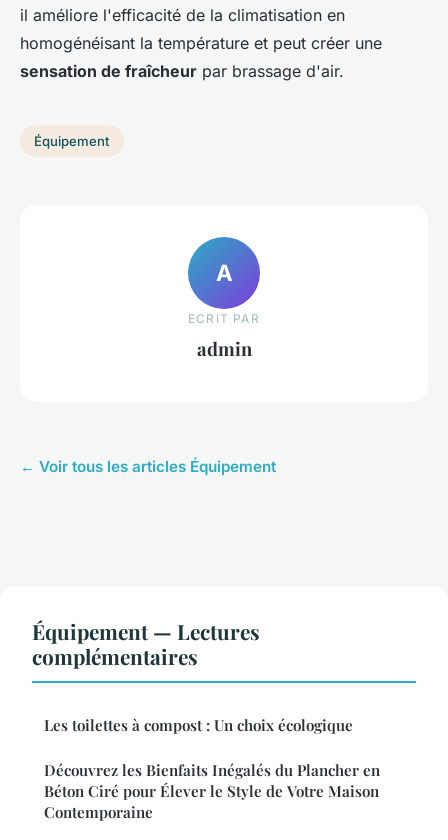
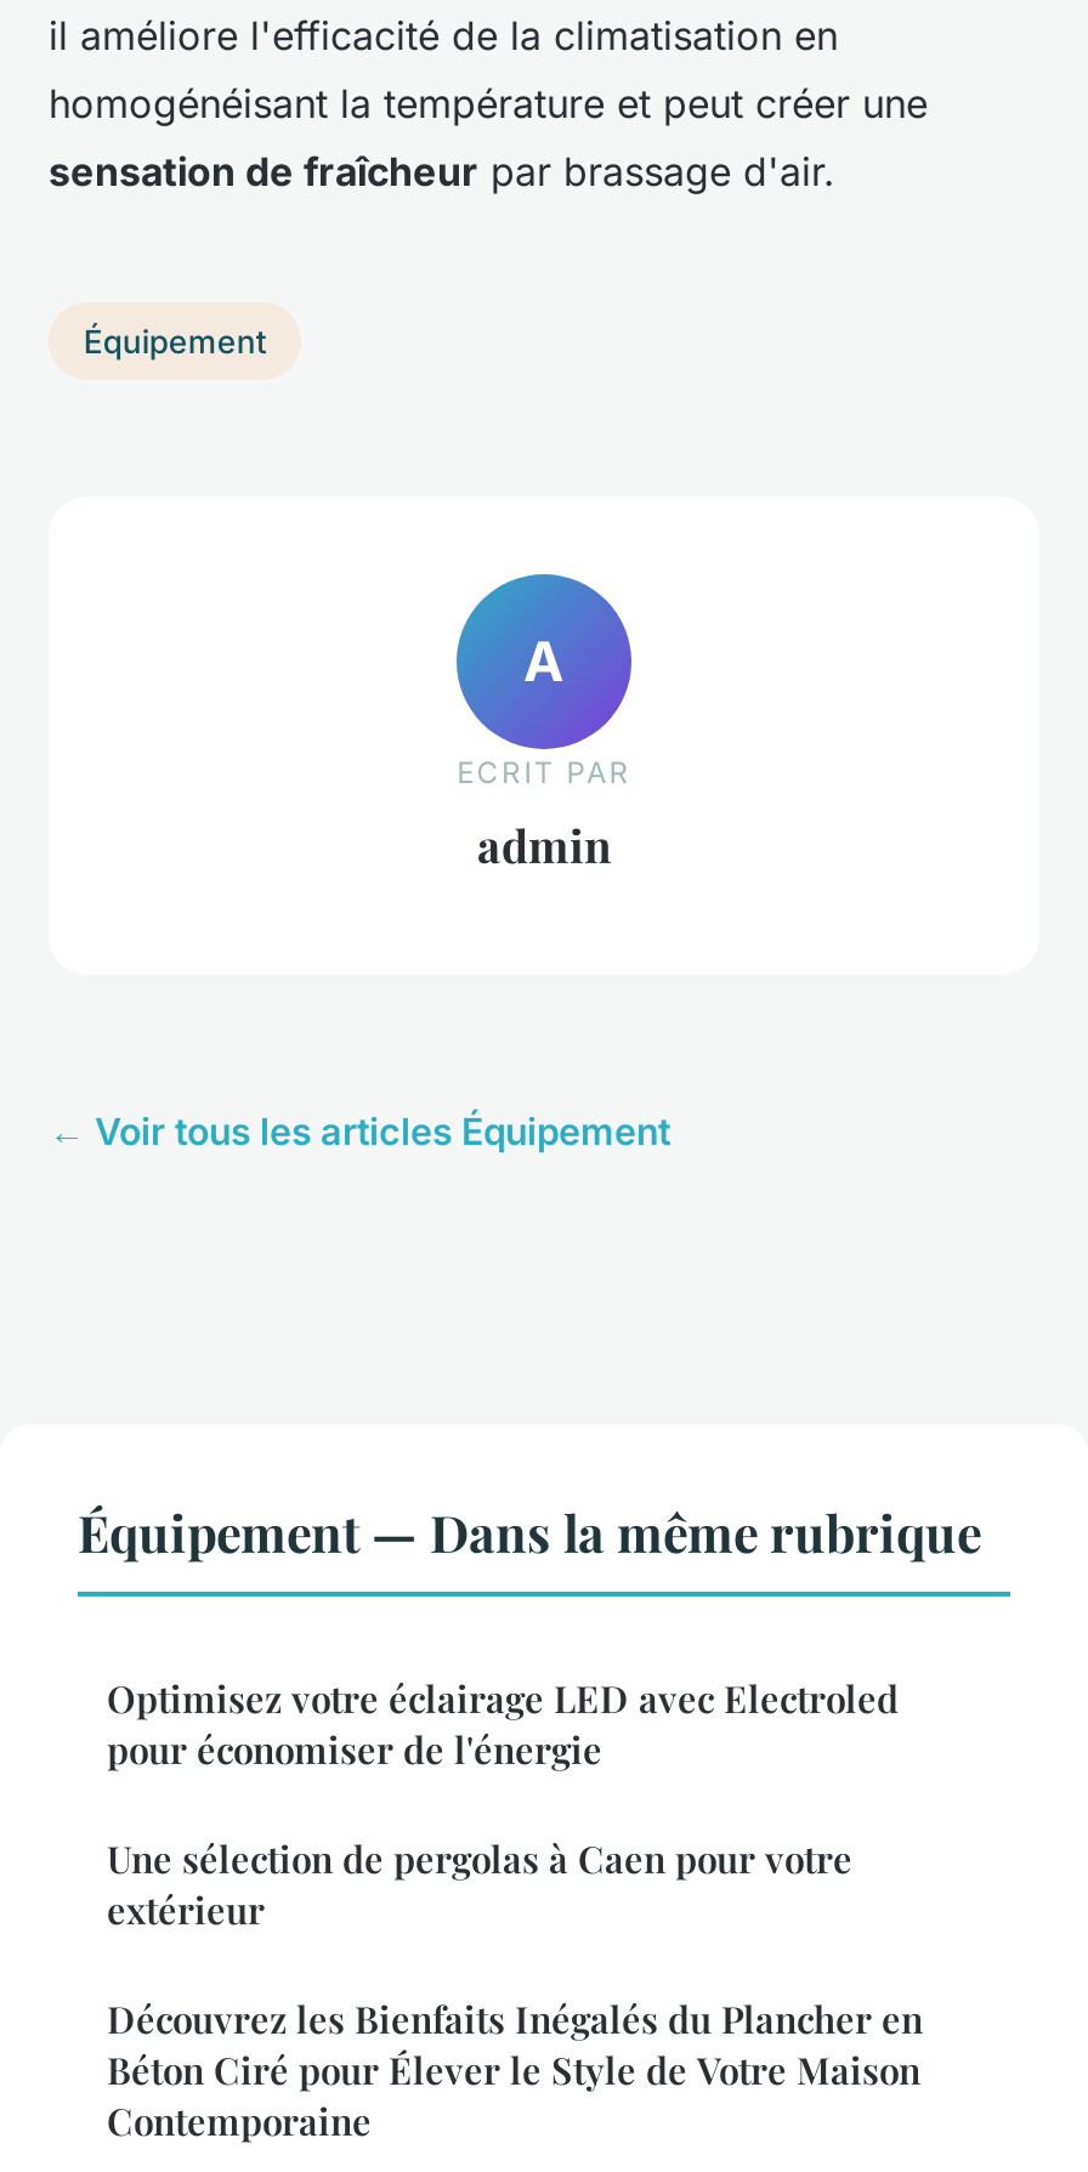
[32,617,353,735] Équipement — Lectures | complémentaires | Les toilettes à compost : Un choix écologique -> [78,1497,981,1934] Équipement — Dans la même rubrique | Optimisez votre éclairage LED avec Electroled | pour économiser de l'énergie | Une sélection de pergolas à Caen pour votre | extérieur

